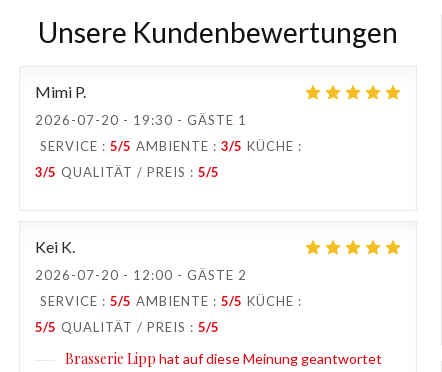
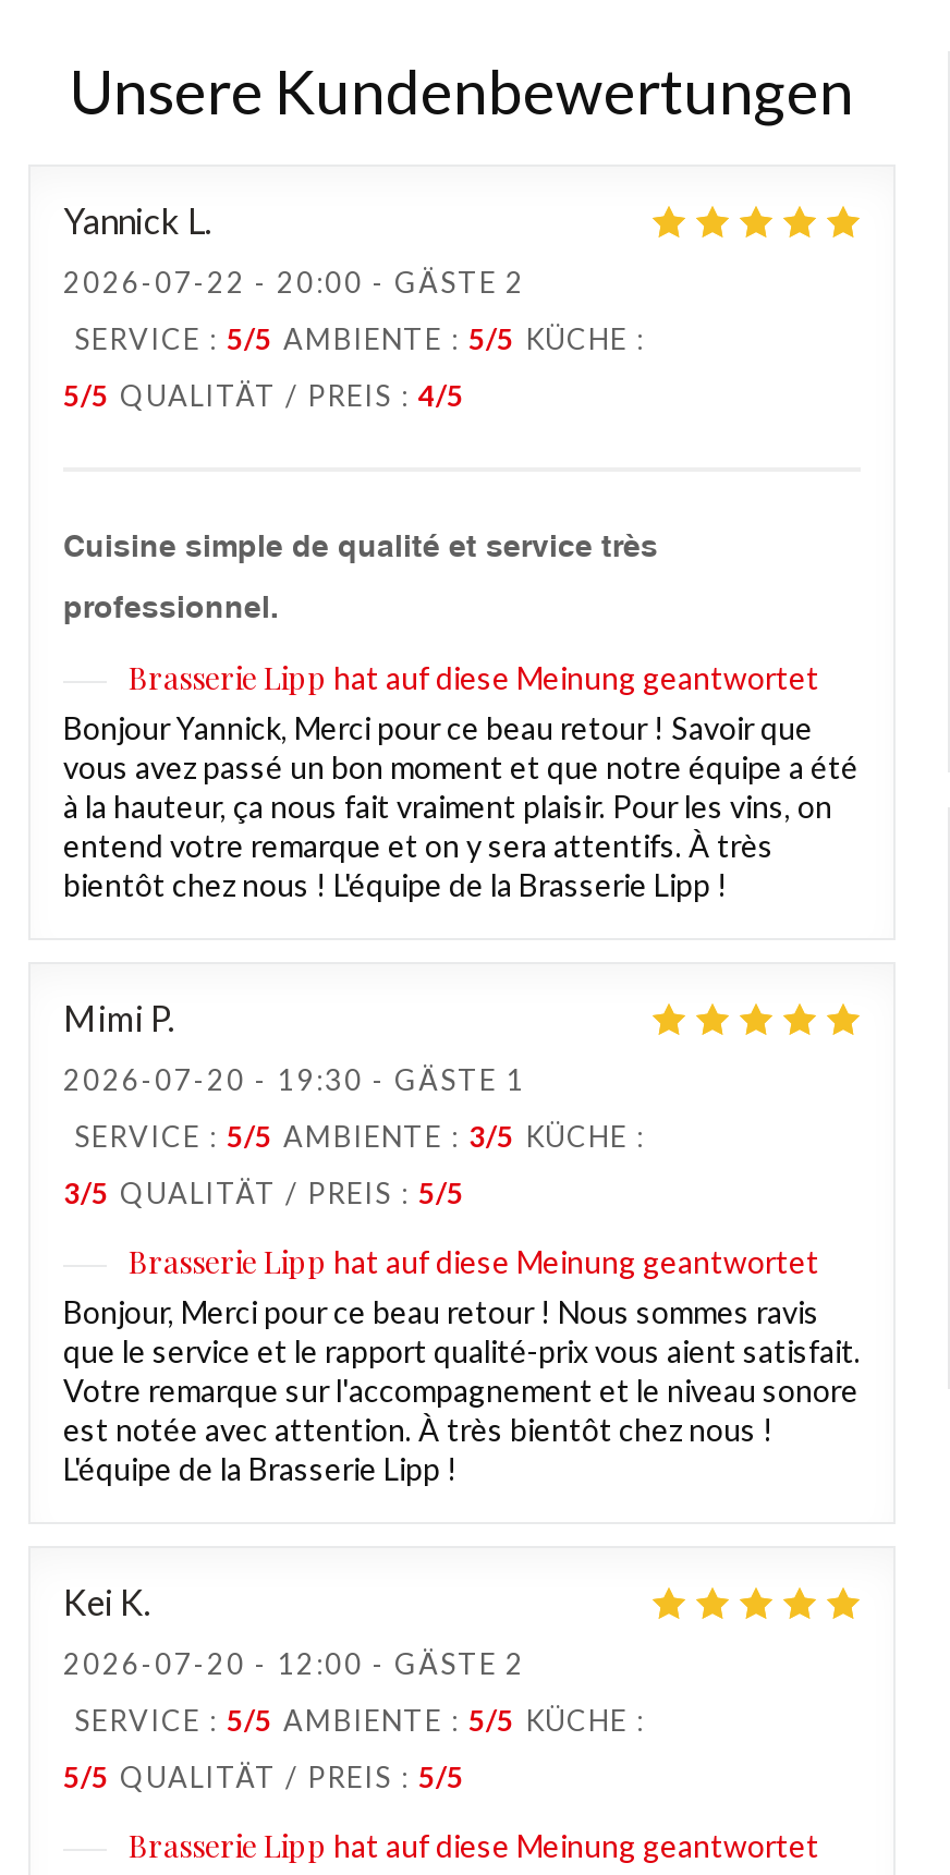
none -> [63,200,645,414] Yannick L | 2026-07-22 - 20:00 - GÄSTE 2 | SERVICE: 5/5 AMBIENTE: 5/5 KÜCHE: | 5/5 QUALITÄT / PREIS: 4/5
none -> [63,529,858,904] Cuisine simple de qualité et service très | professionnel. | Brasserie Lipp hat auf diese Meinung geantwortet | Bonjour Yannick, Merci pour ce beau retour ! Savoir que | vous avez passé un bon moment et que notre équipe a été | à la hauteur, ça nous fait vraiment plaisir. Pour les vins, on | entend votre remarque et on y sera attentifs. À très | bientôt chez nous ! L'équipe de la Brasserie Lipp !
none -> [63,1242,861,1488] Brasserie Lipp hat auf diese Meinung geantwortet | Bonjour, Merci pour ce beau retour ! Nous sommes ravis | que le service et le rapport qualité-prix vous aient satisfait. | Votre remarque sur l'accompagnement et le niveau sonore | est notée avec attention. À très bientôt chez nous ! | L'équipe de la Brasserie Lipp !

